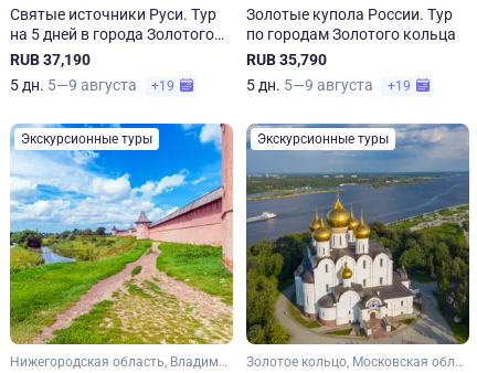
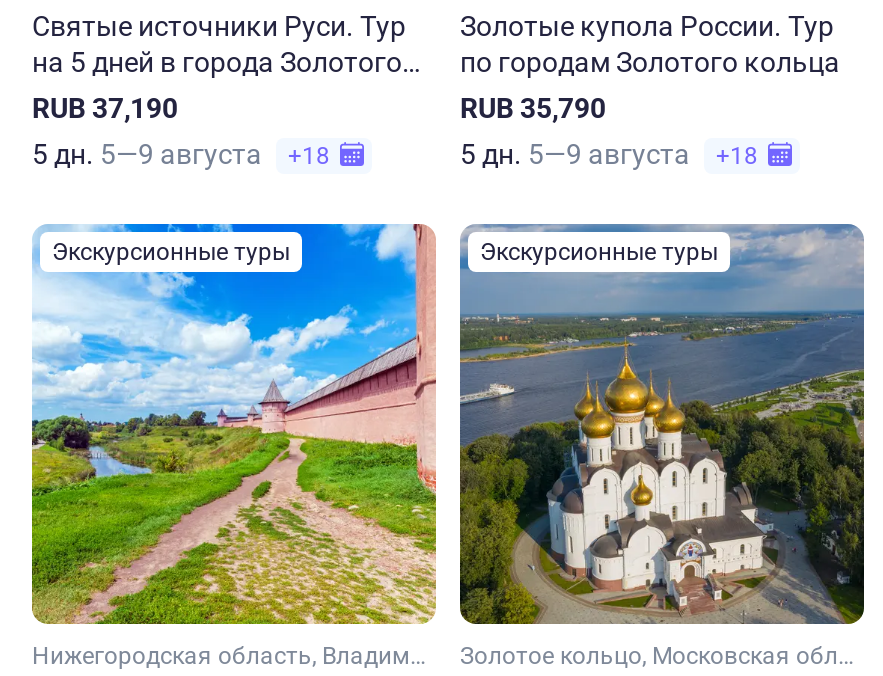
[10,76,178,94] 5 дн. 5—9 августа +19 -> [32,138,336,170] 5 дн. 5—9 августа +18
[246,76,414,94] 5 дн. 5—9 августа +19 -> [460,138,764,170] 5 дн. 5—9 августа +18

